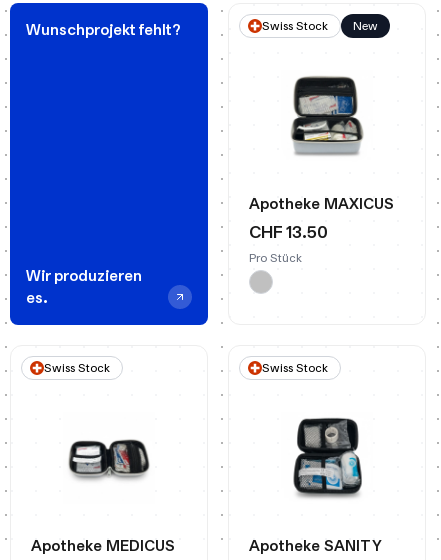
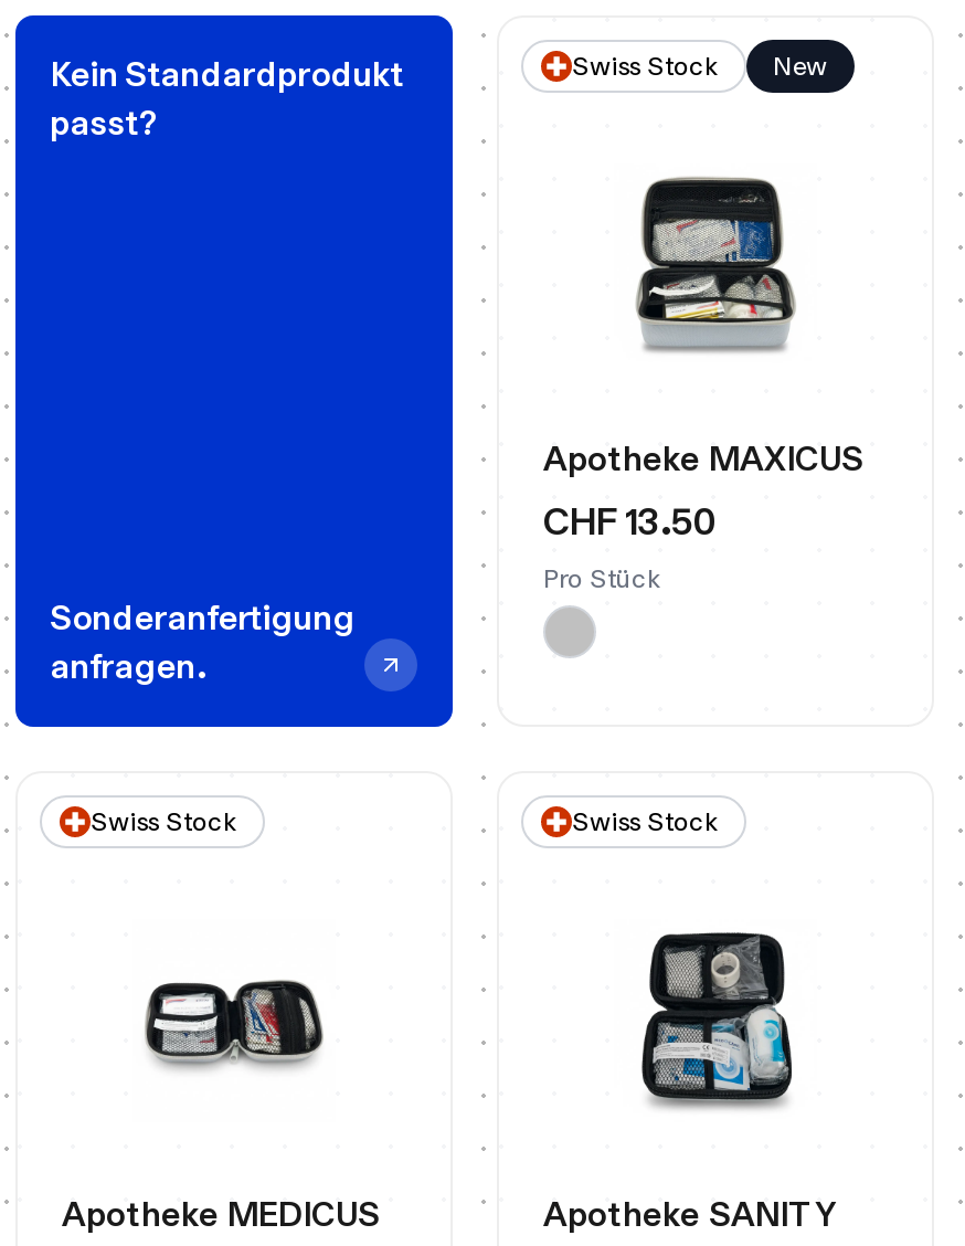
[26,20,181,39] Wunschprojekt fehlt? -> [51,54,404,145] Kein Standardprodukt | passt?
[26,266,142,307] Wir produzieren | es. -> [51,598,356,688] Sonderanfertigung | anfragen.

